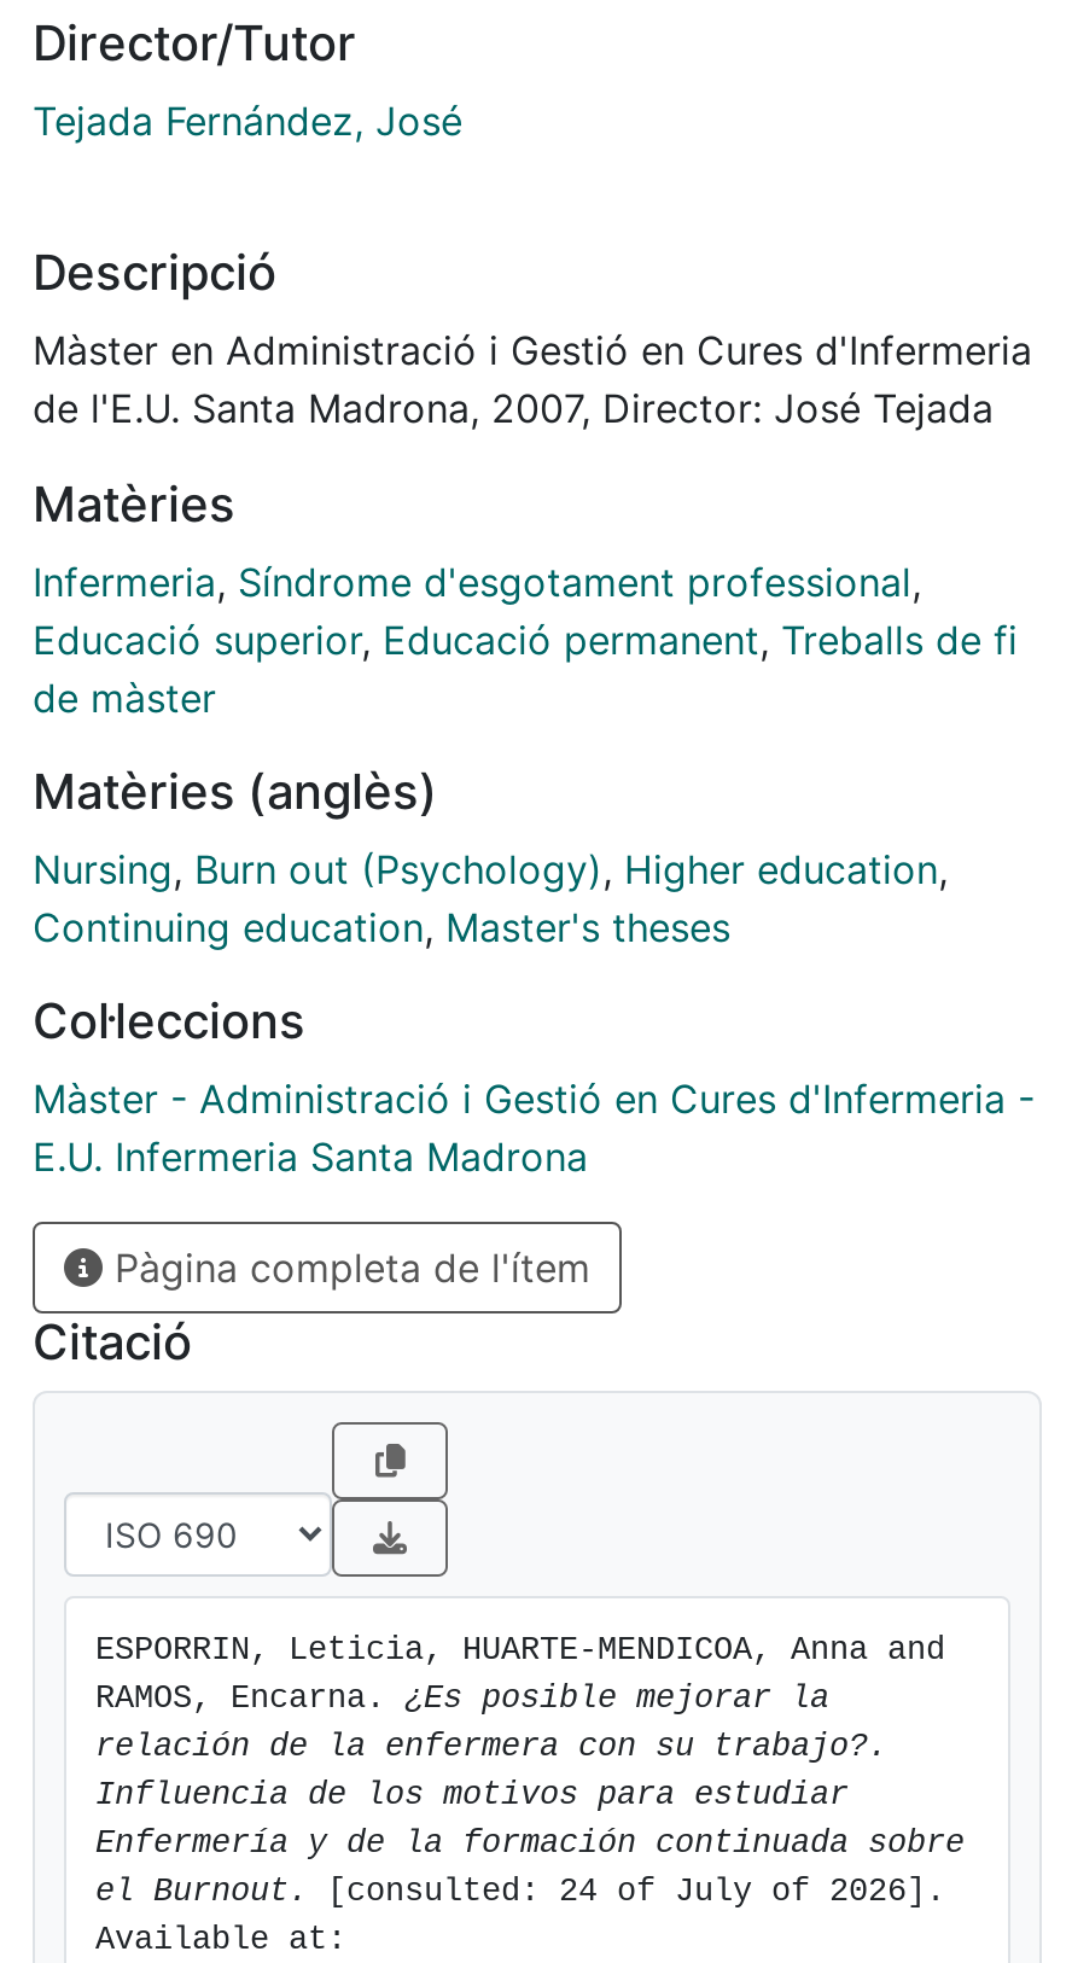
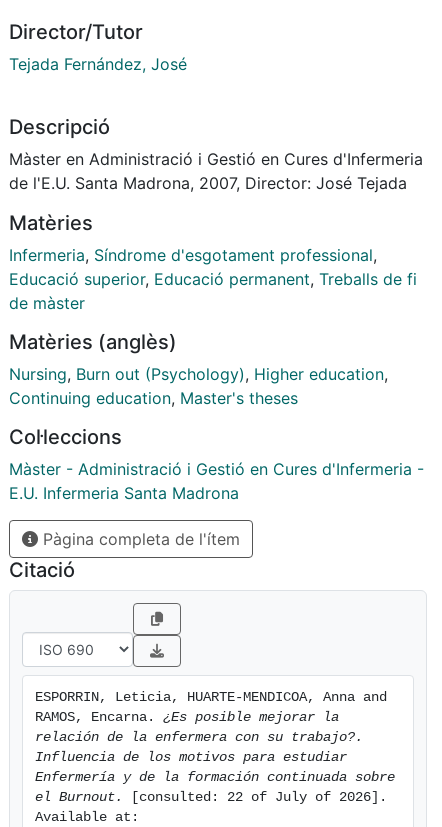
[95,1873,945,1909] el Burnout. [consulted: 24 of July of 2026]. -> [35,790,387,805] el Burnout. [consulted: 22 of July of 2026].

